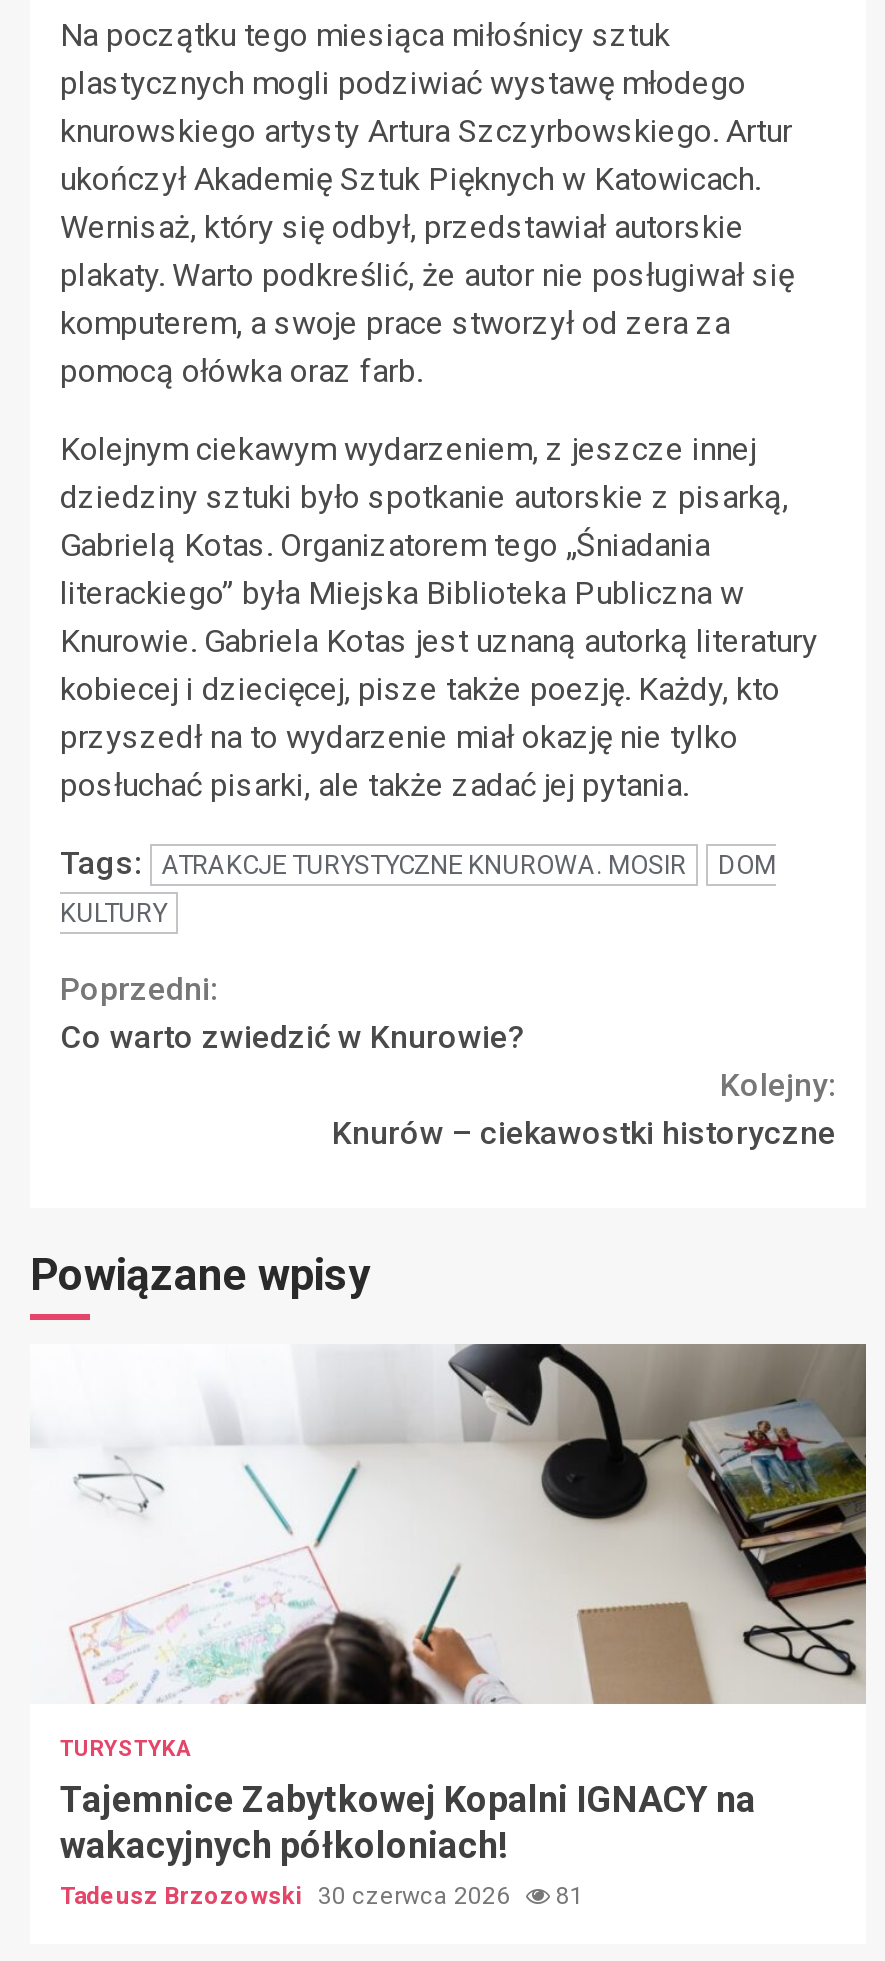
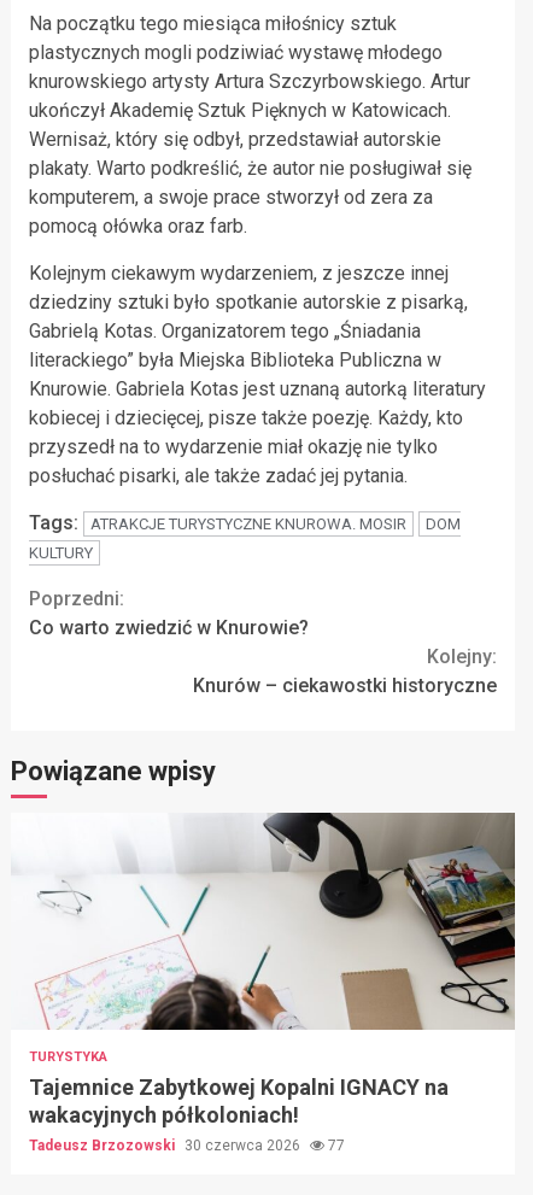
[60,1883,584,1911] Tadeusz Brzozowski 30 czerwca 2026 81 -> [29,1138,345,1155] Tadeusz Brzozowski 30 czerwca 2026 77

